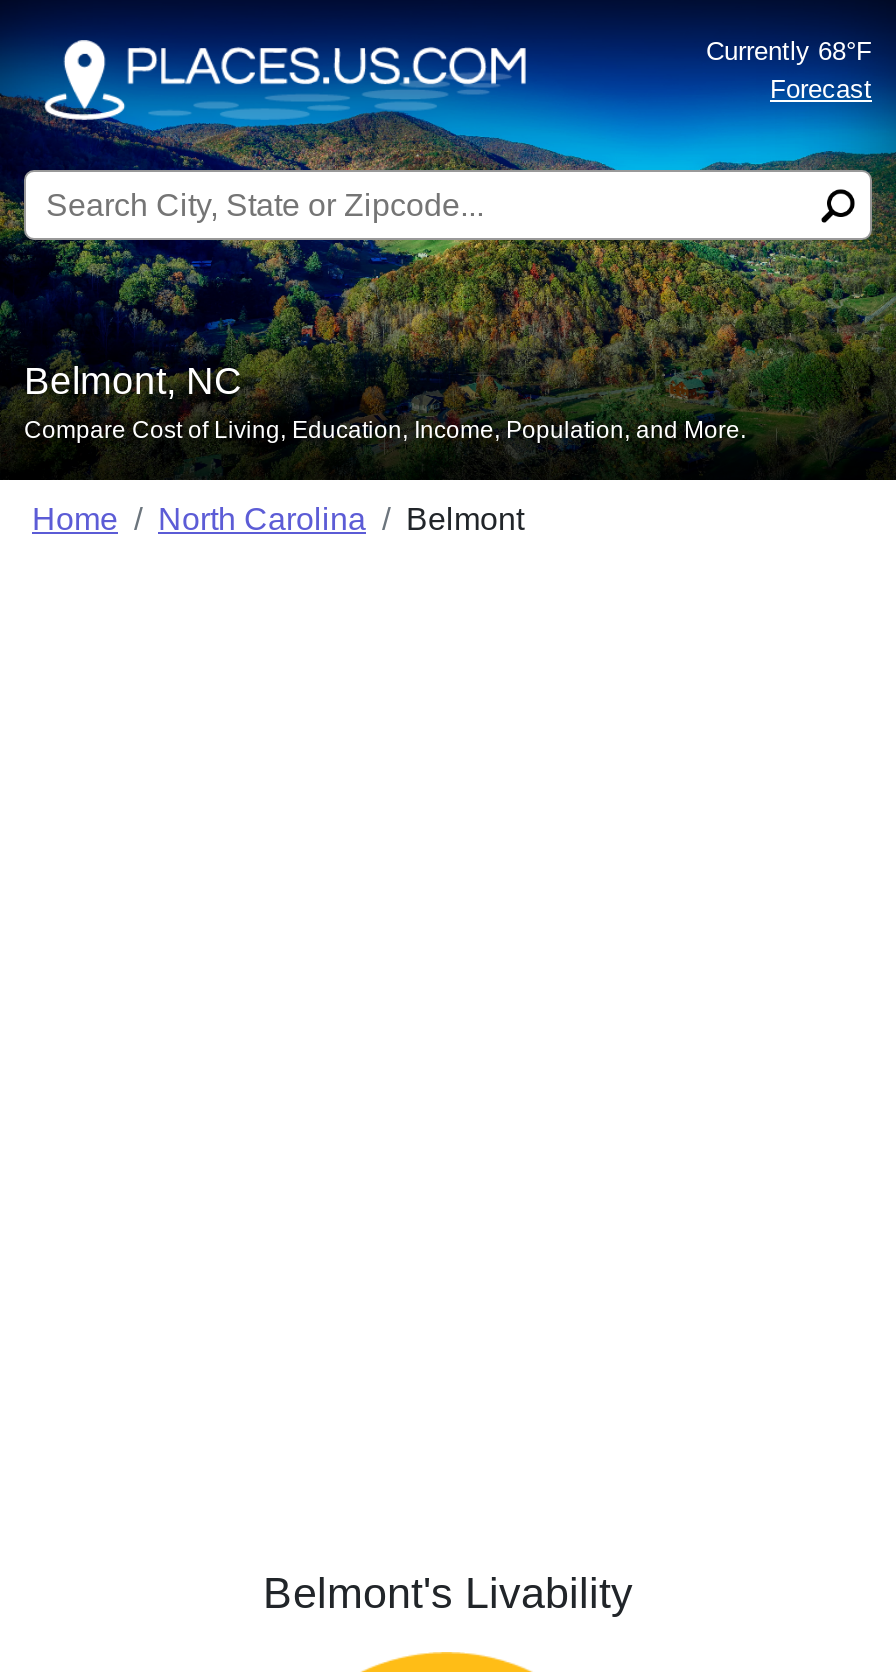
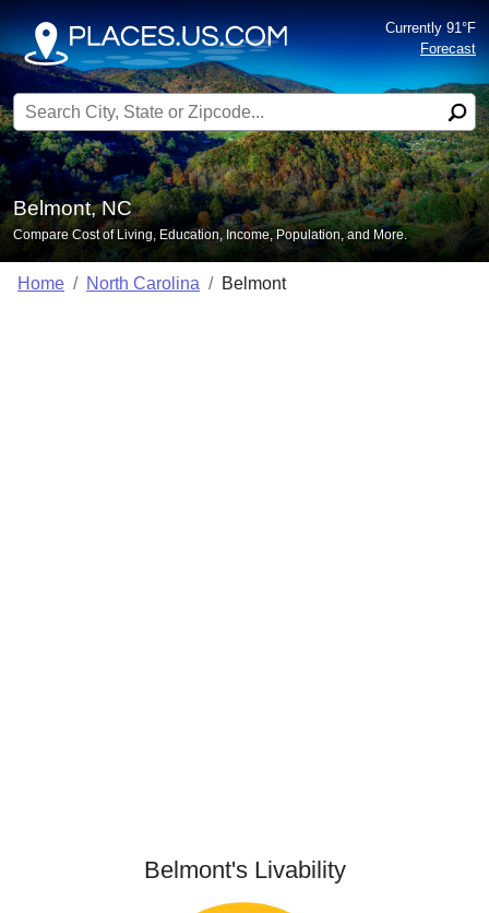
[706,36,872,66] Currently 68°F -> [385,20,476,36] Currently 91°F

